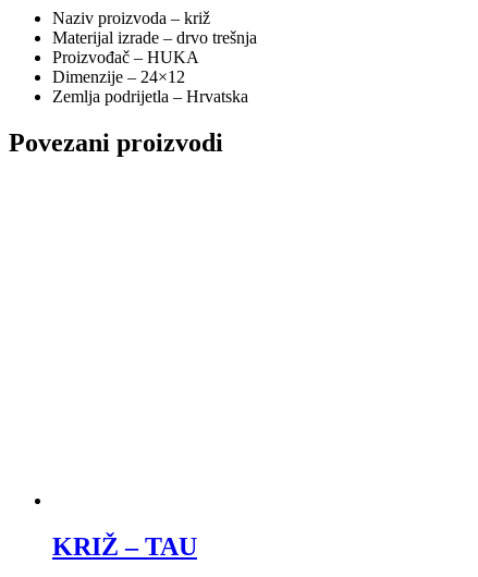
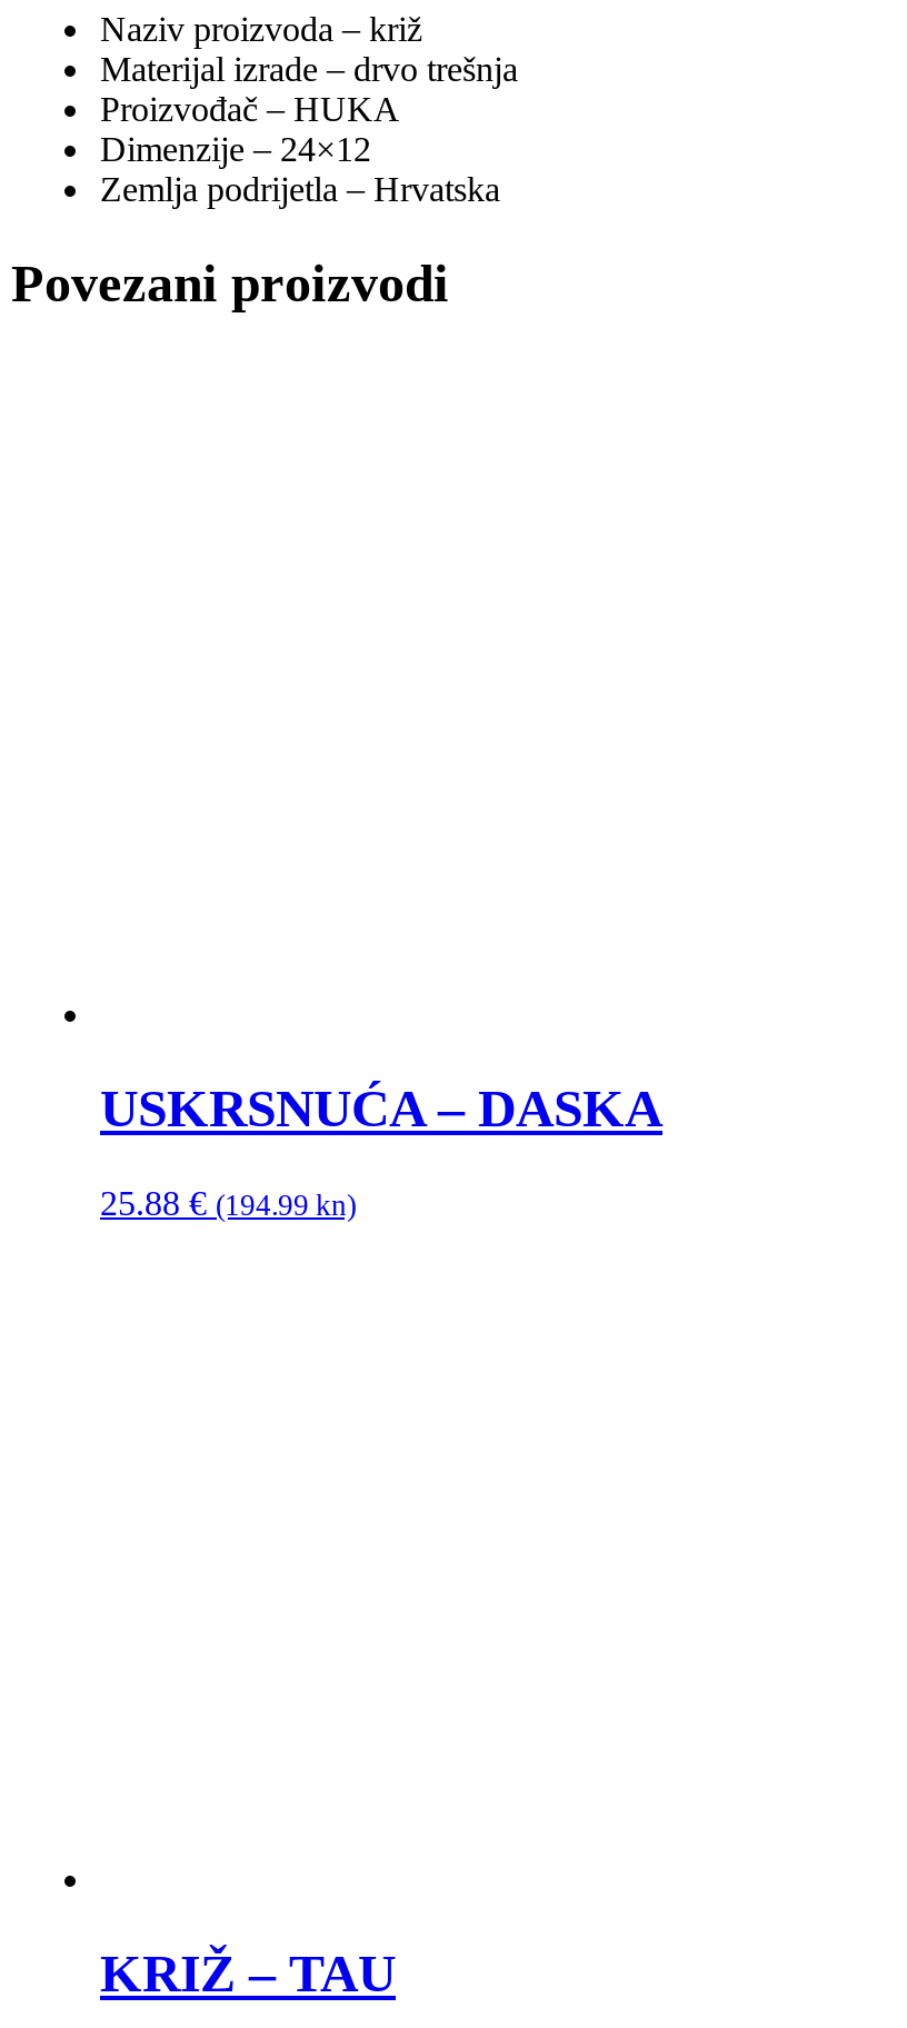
none -> [100,1080,662,1222] USKRSNUĆA – DASKA | 25.88 € (194.99 kn)

